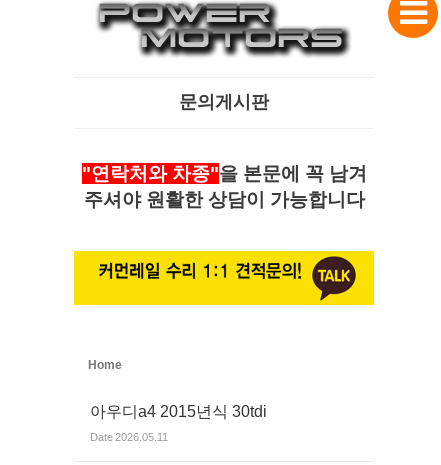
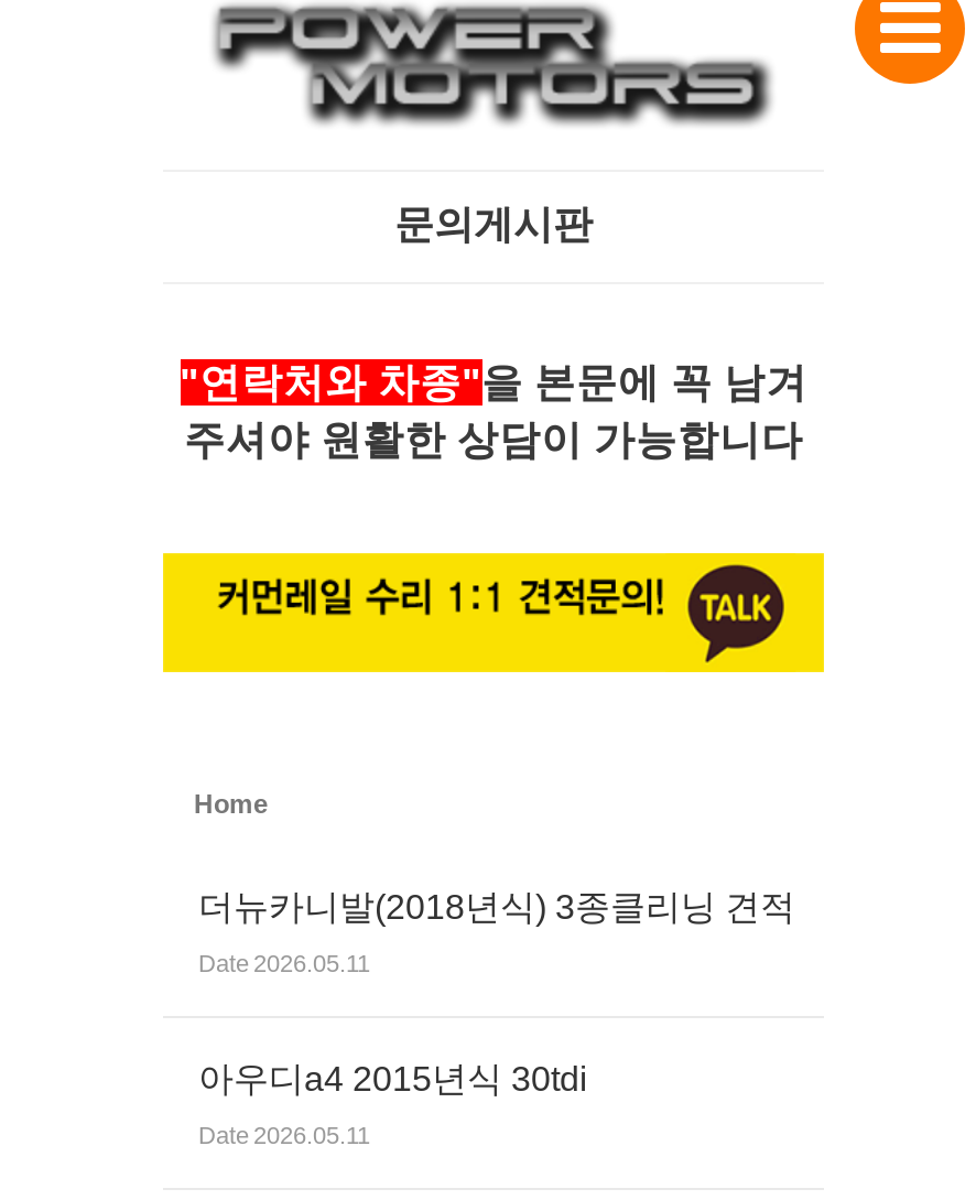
none -> [198,888,795,976] 더뉴카니발(2018년식) 3종클리닝 견적 | Date 2026.05.11

